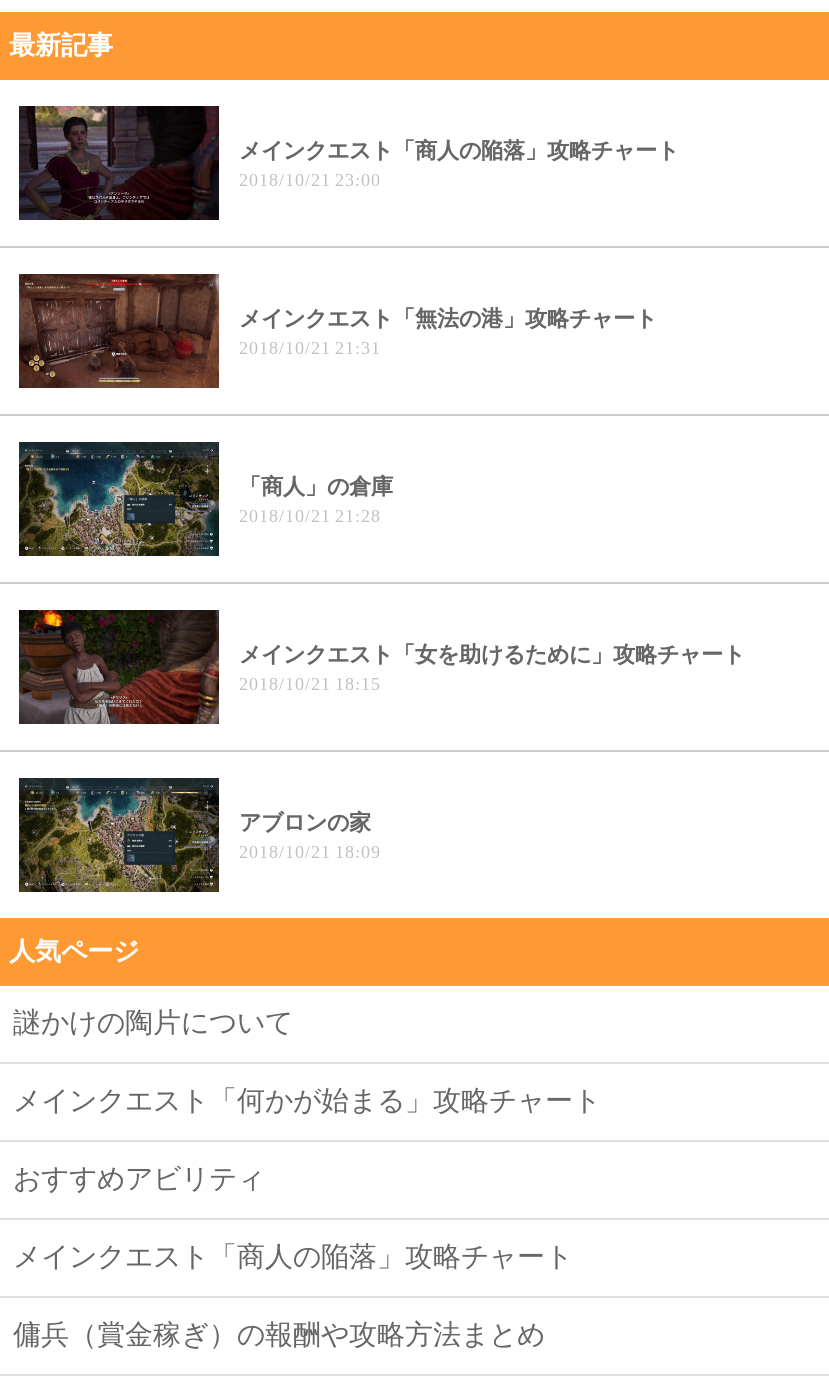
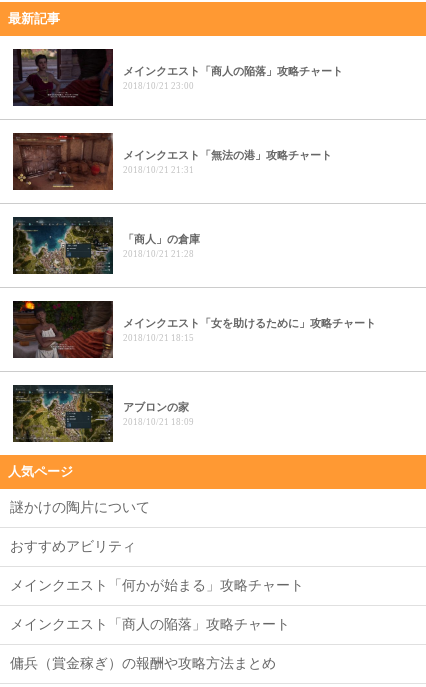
moved [13,1087,601,1117] -> [10,578,304,593]: メインクエスト「何かが始まる」攻略チャート
moved [13,1165,265,1195] -> [10,539,136,554]: おすすめアビリティ

